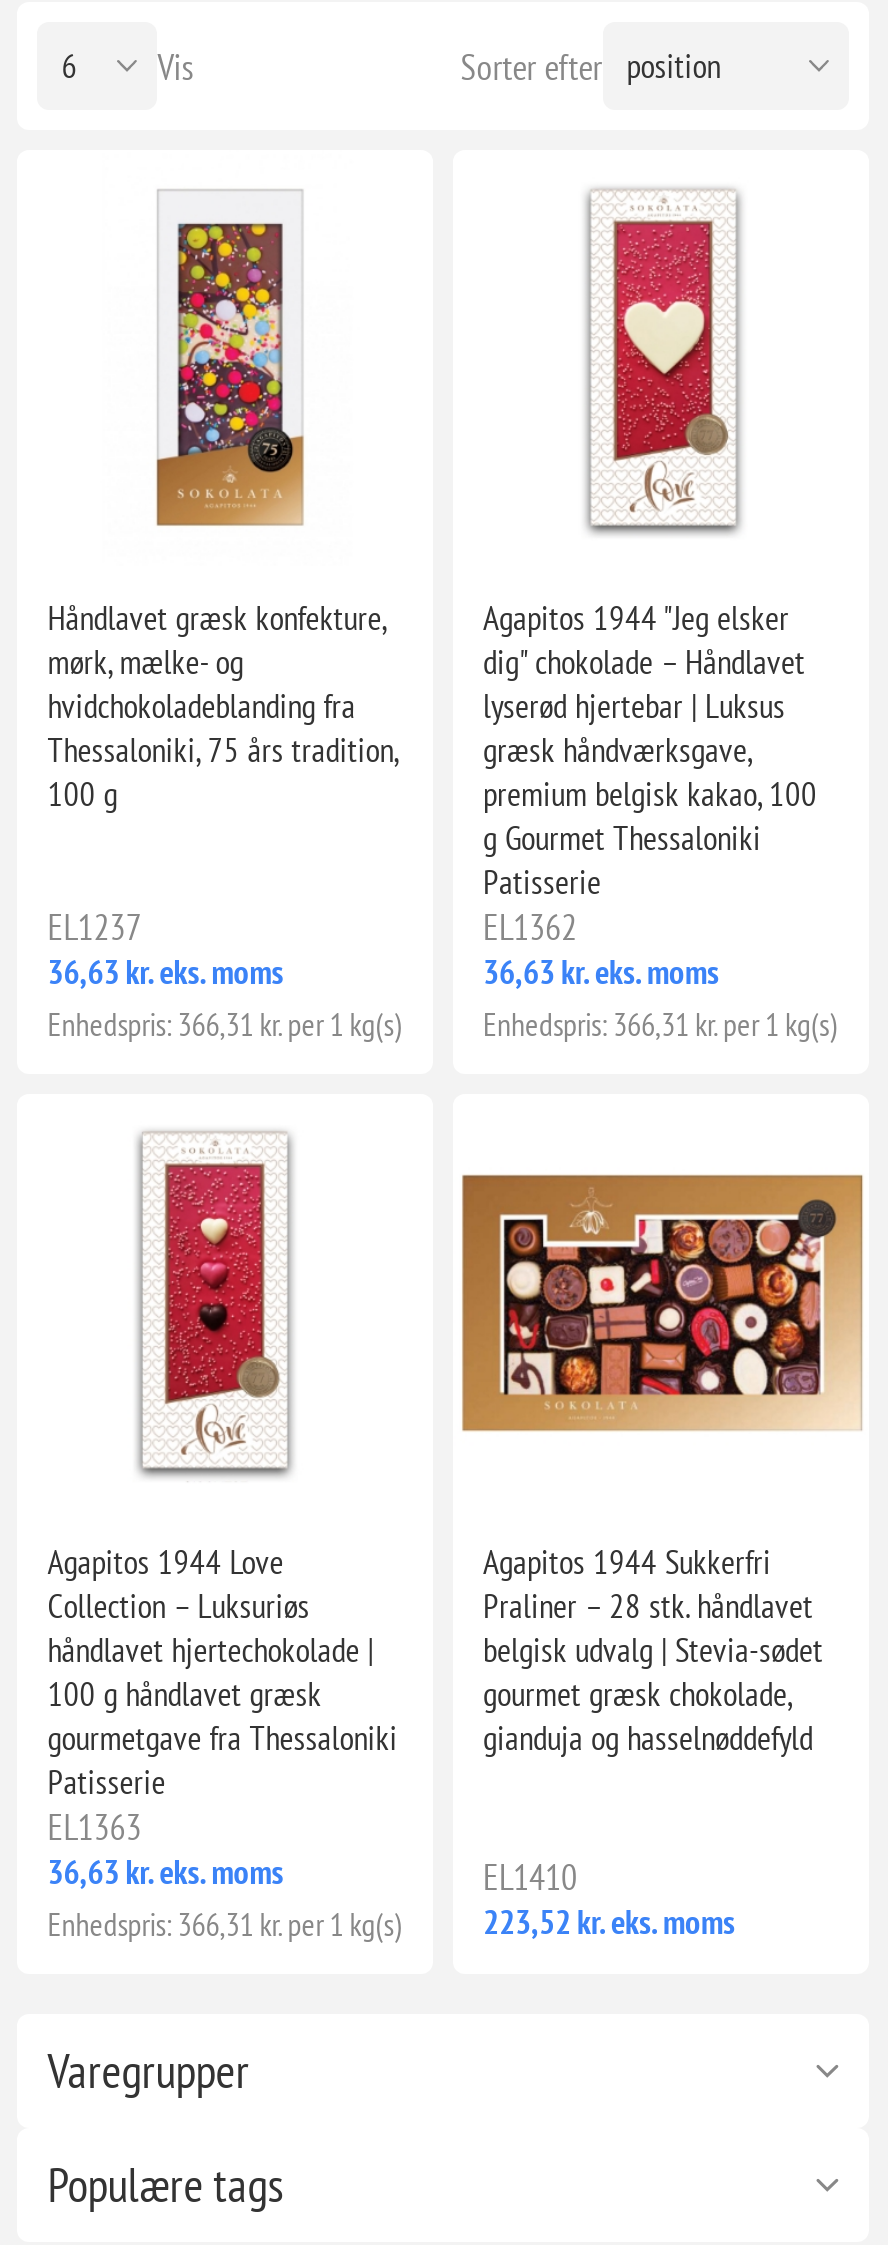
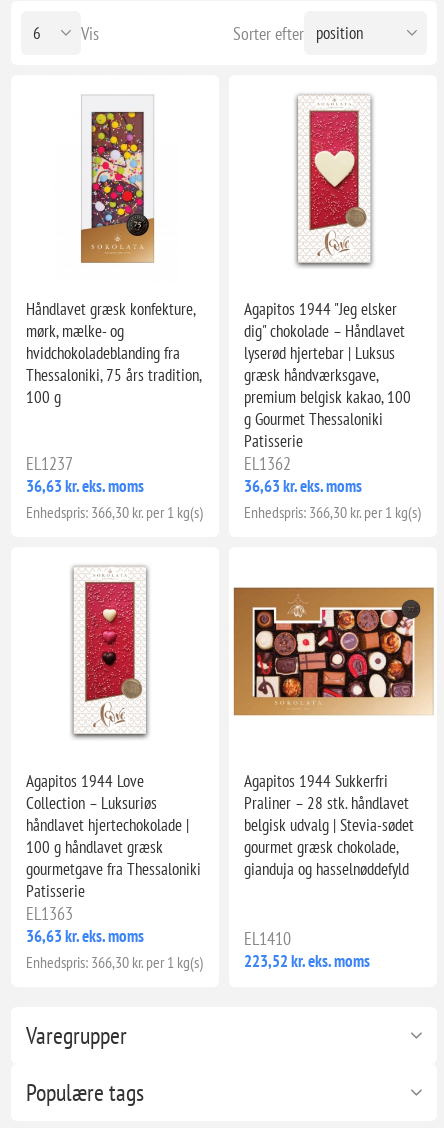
[47,1004,401,1044] Enhedspris: 366,31 kr. per 1 kg(s) -> [26,502,203,522] Enhedspris: 366,30 kr. per 1 kg(s)
[483,1004,837,1044] Enhedspris: 366,31 kr. per 1 kg(s) -> [244,502,421,522] Enhedspris: 366,30 kr. per 1 kg(s)
[47,1903,401,1943] Enhedspris: 366,31 kr. per 1 kg(s) -> [26,952,203,972] Enhedspris: 366,30 kr. per 1 kg(s)

